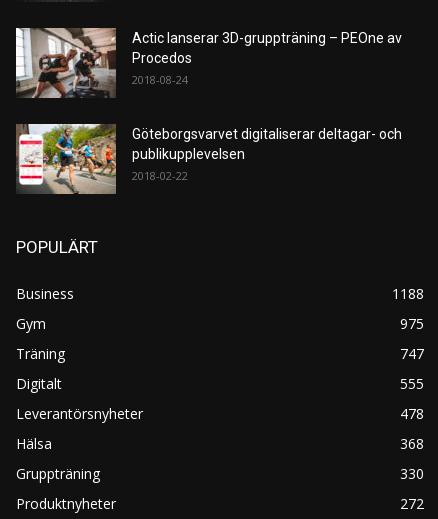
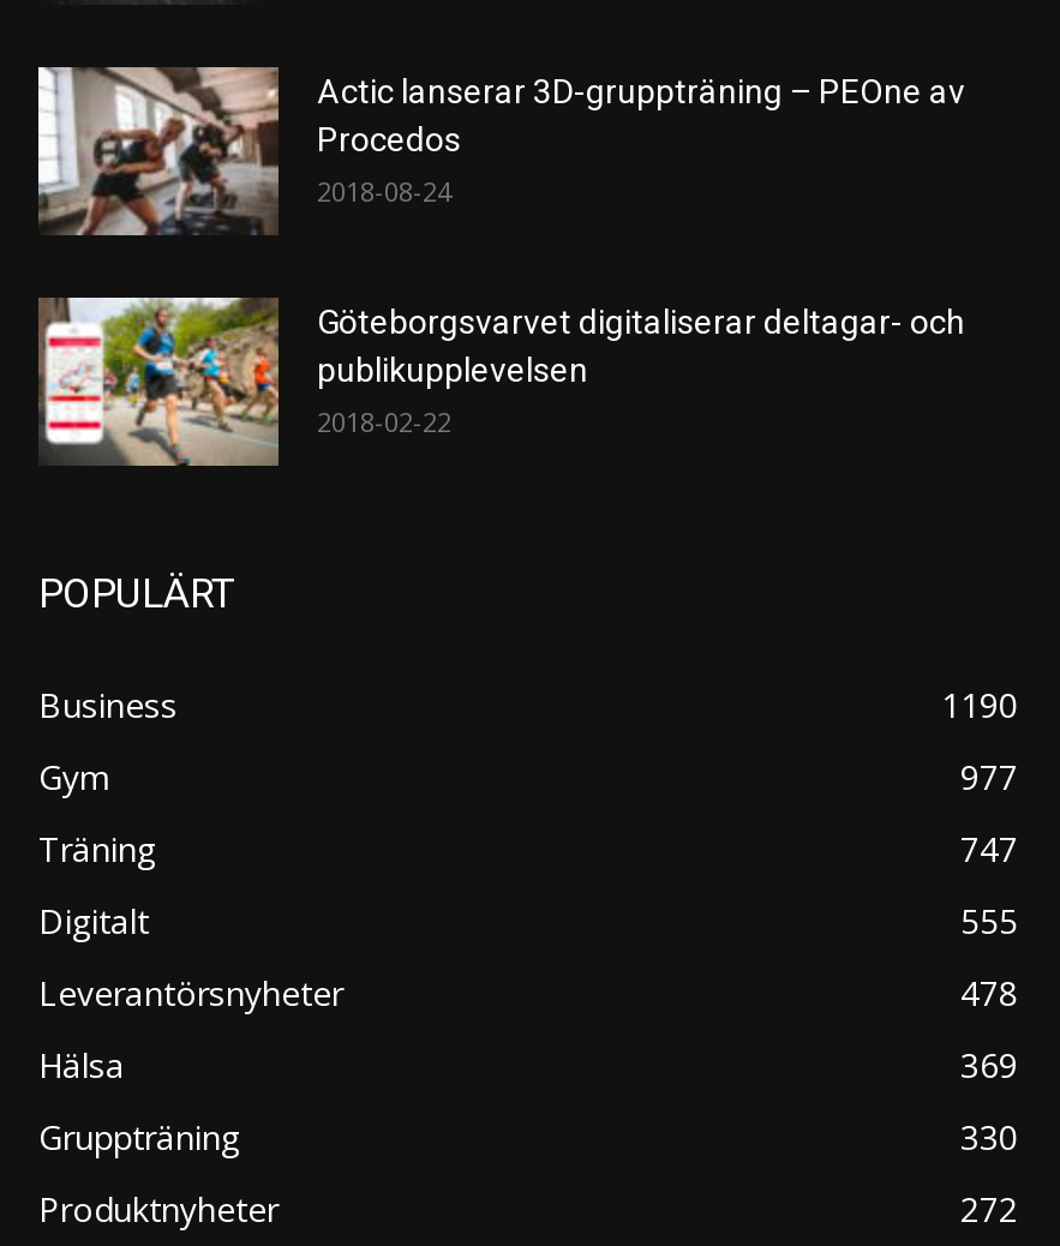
[392,284,424,303] 1188 -> [941,682,1018,727] 1190
[400,314,424,333] 975 -> [960,754,1018,799] 977
[400,434,424,453] 368 -> [960,1042,1018,1087] 369

